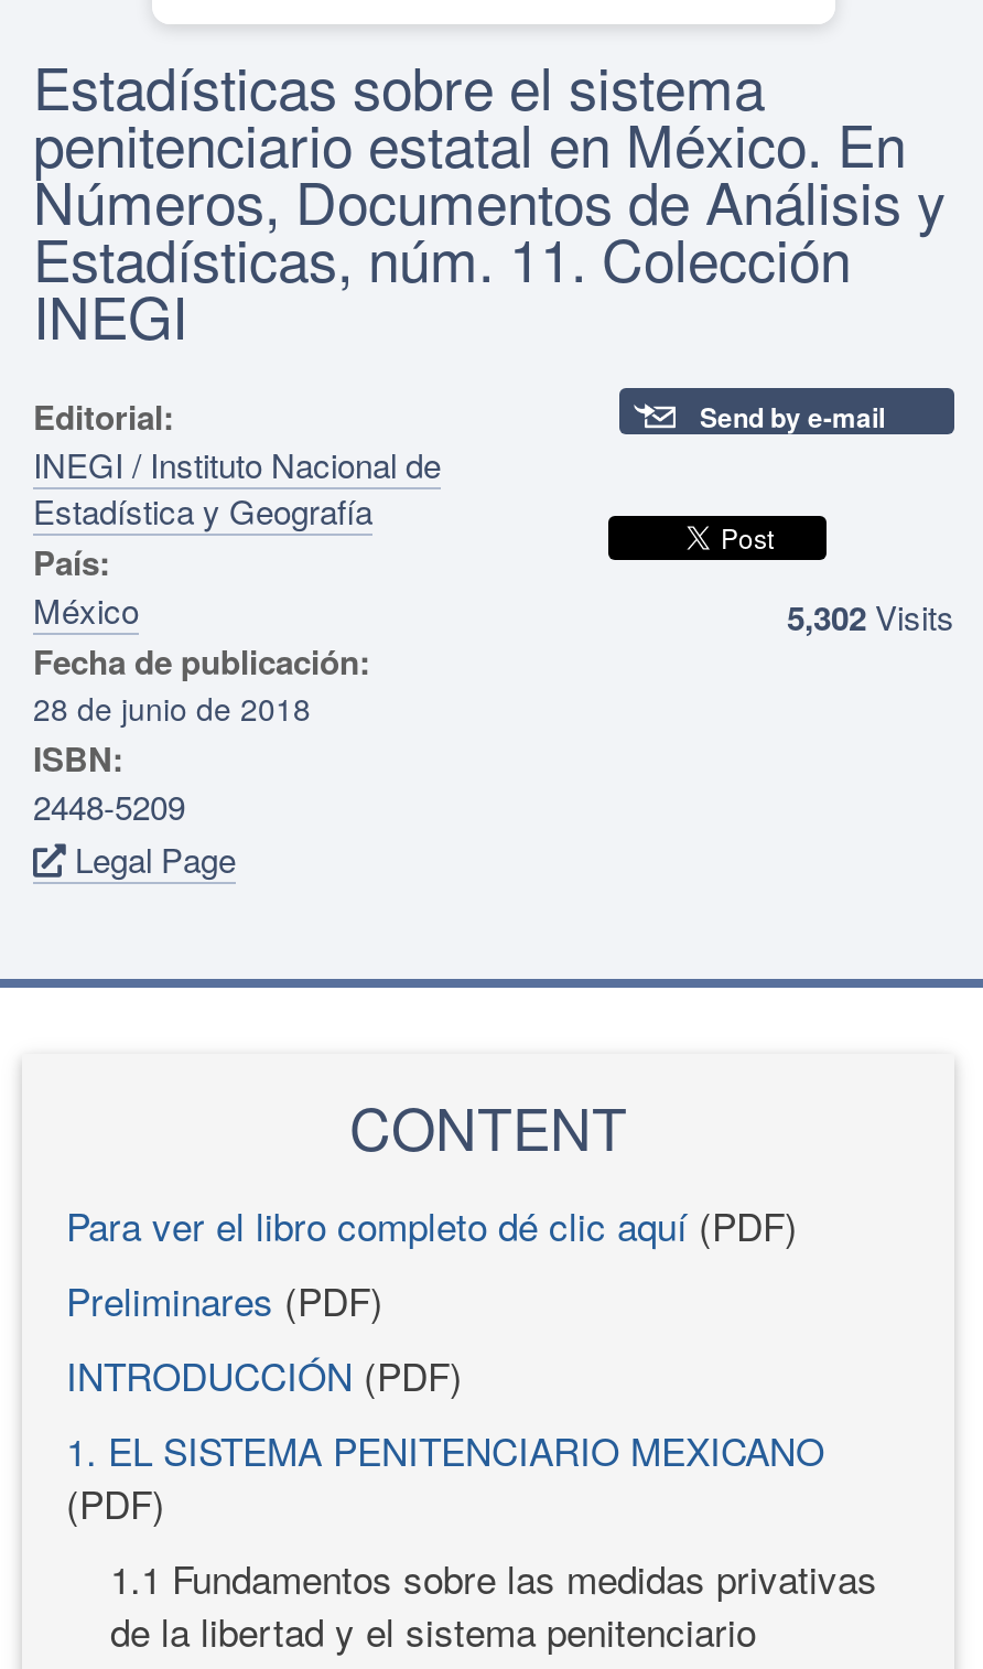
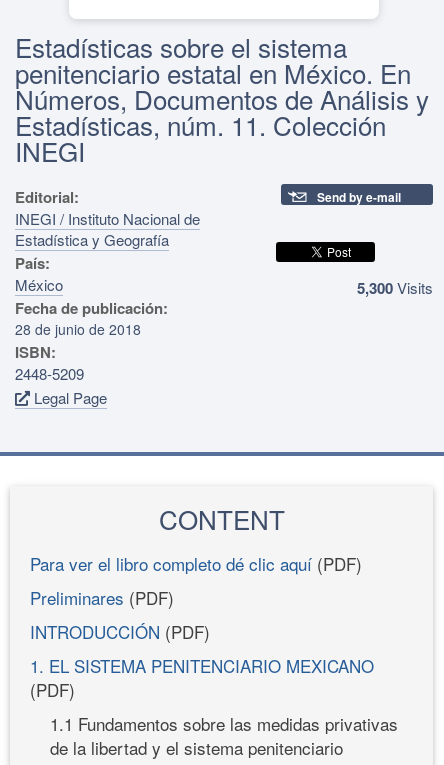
[787,592,954,640] 5,302 Visits -> [357,276,433,298] 5,300 Visits

